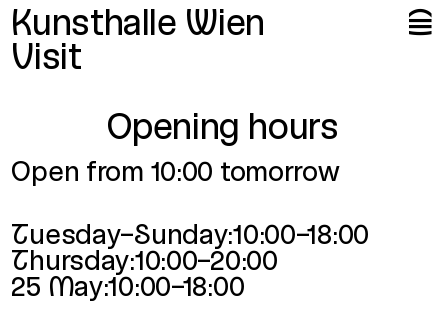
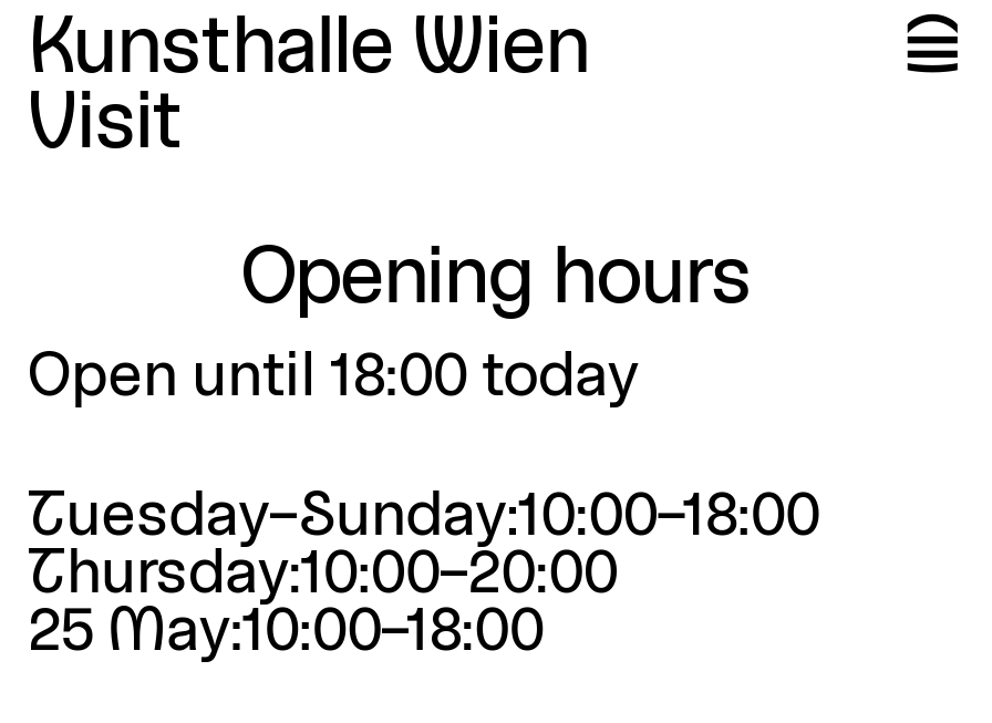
[11,161,340,186] Open from 10:00 tomorrow -> [28,350,638,406] Open until 18:00 today

